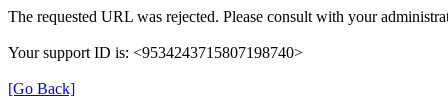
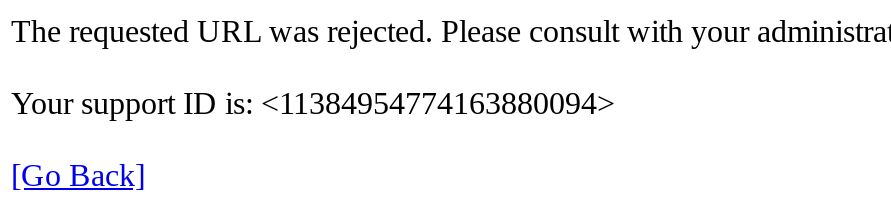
[8,44,303,61] Your support ID is: <9534243715807198740> -> [11,86,615,120] Your support ID is: <11384954774163880094>

